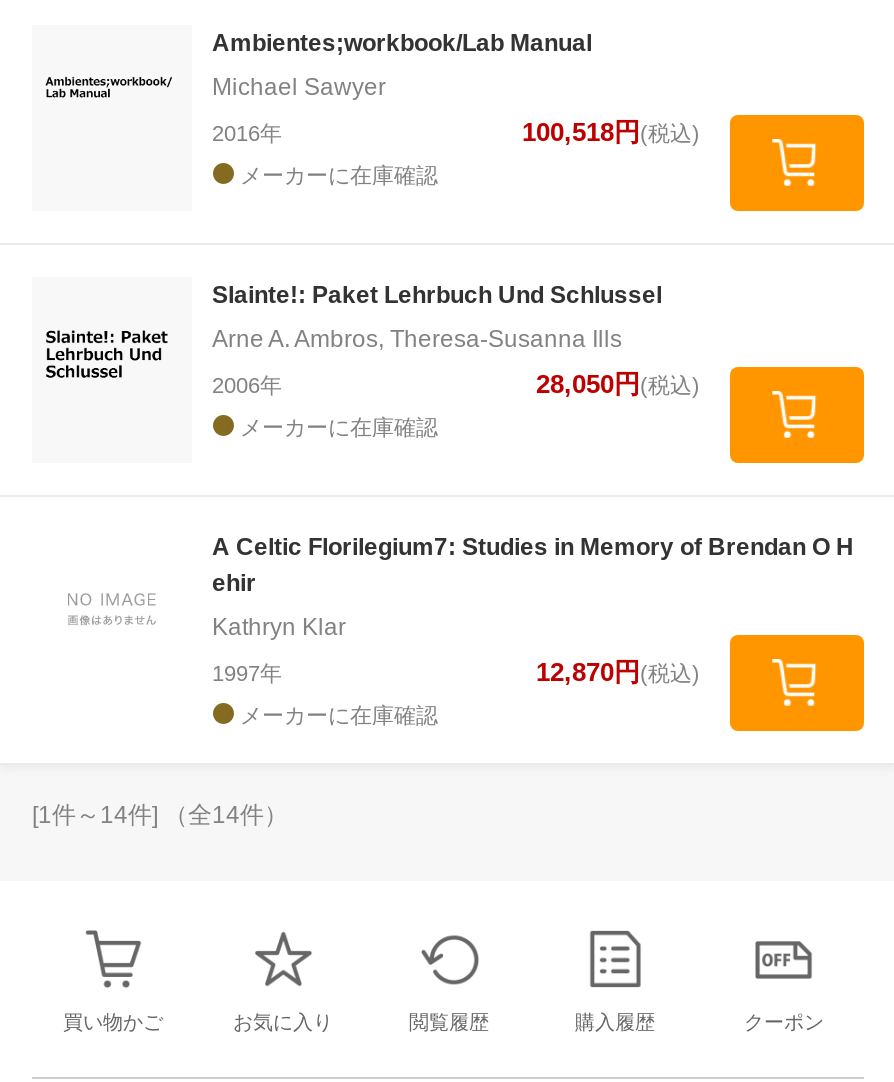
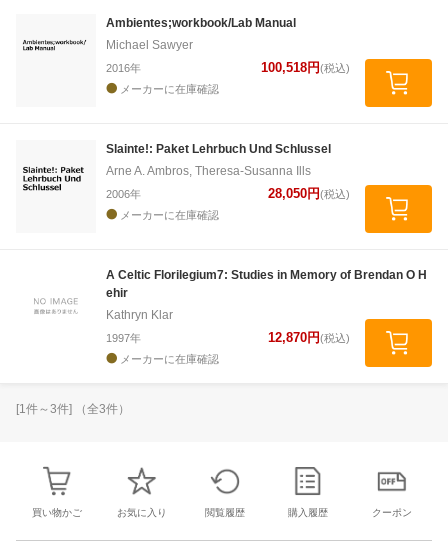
[32,801,288,829] [1件～14件] （全14件） -> [16,402,130,416] [1件～3件] （全3件）

